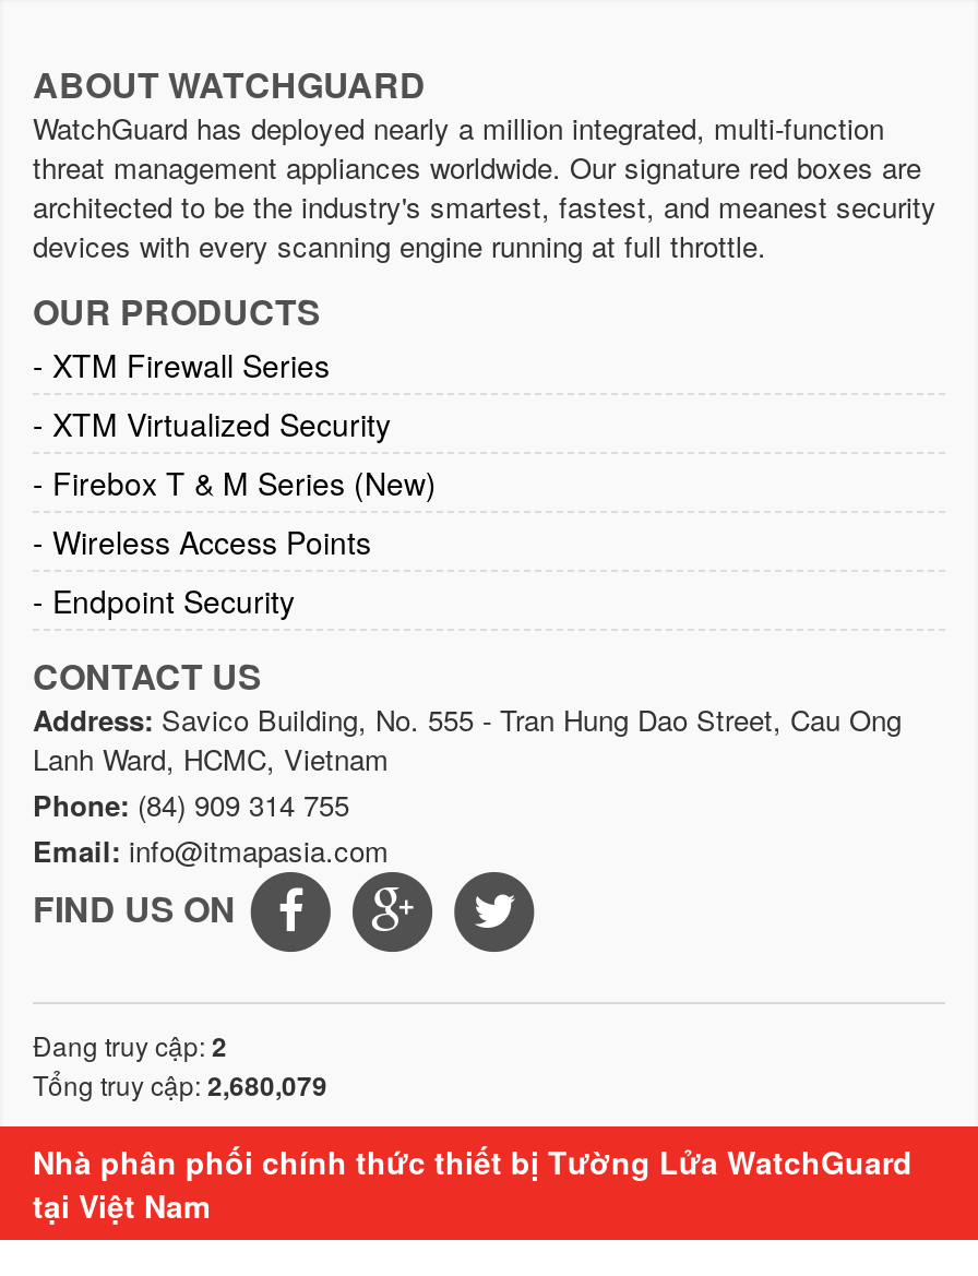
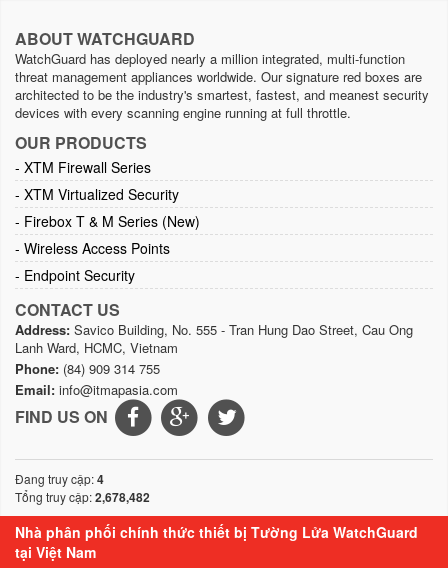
[33,1027,227,1066] Đang truy cập: 2 -> [15,470,104,488] Đang truy cập: 4
[33,1066,327,1105] Tổng truy cập: 2,680,079 -> [15,488,150,506] Tổng truy cập: 2,678,482

